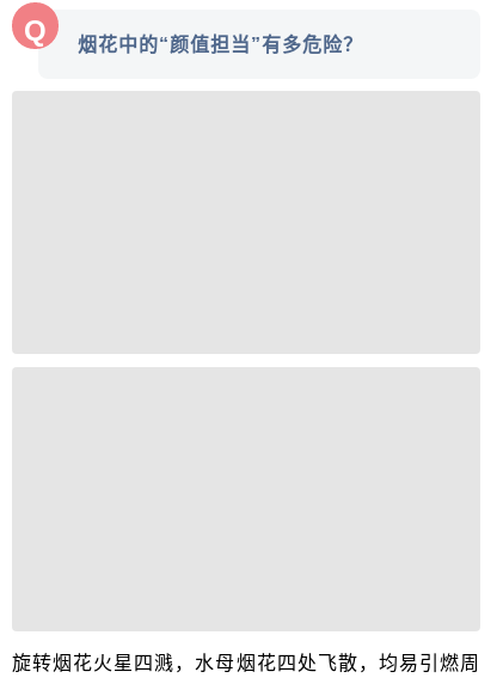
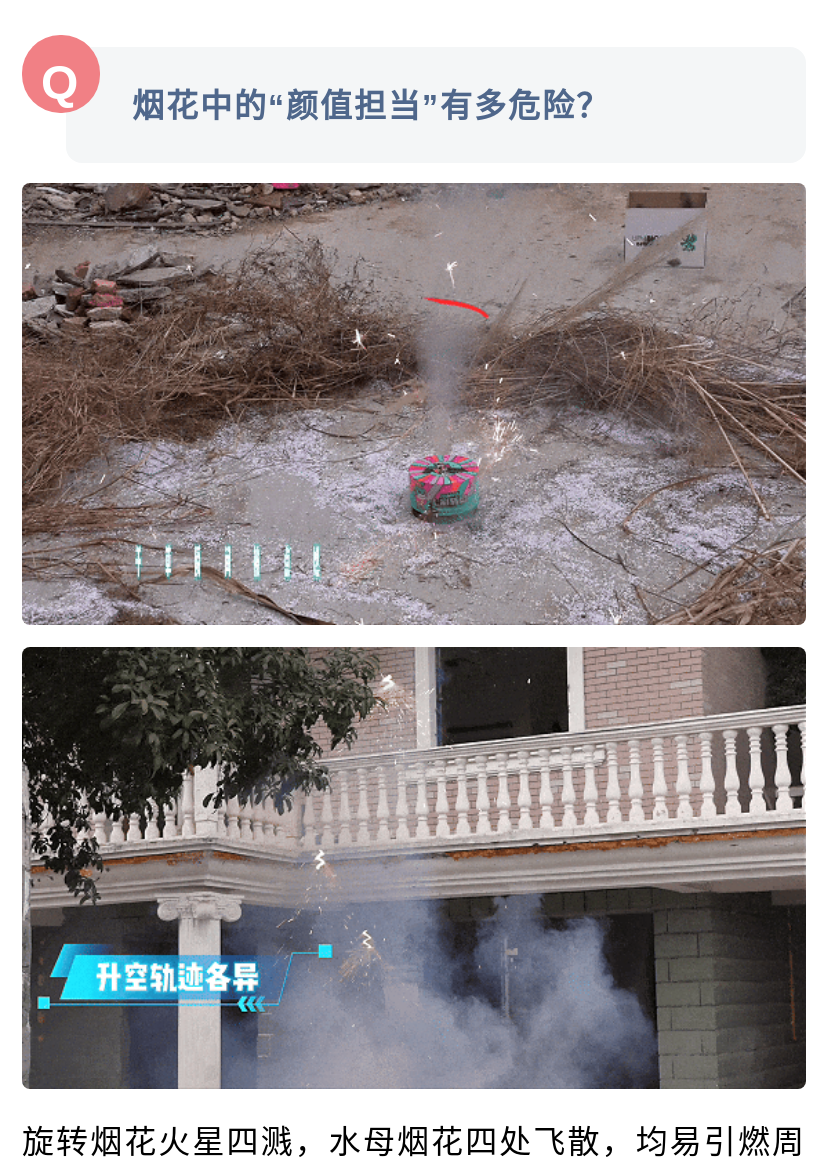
none -> [20,181,808,627] [image]
none -> [20,645,808,1091] [image]

